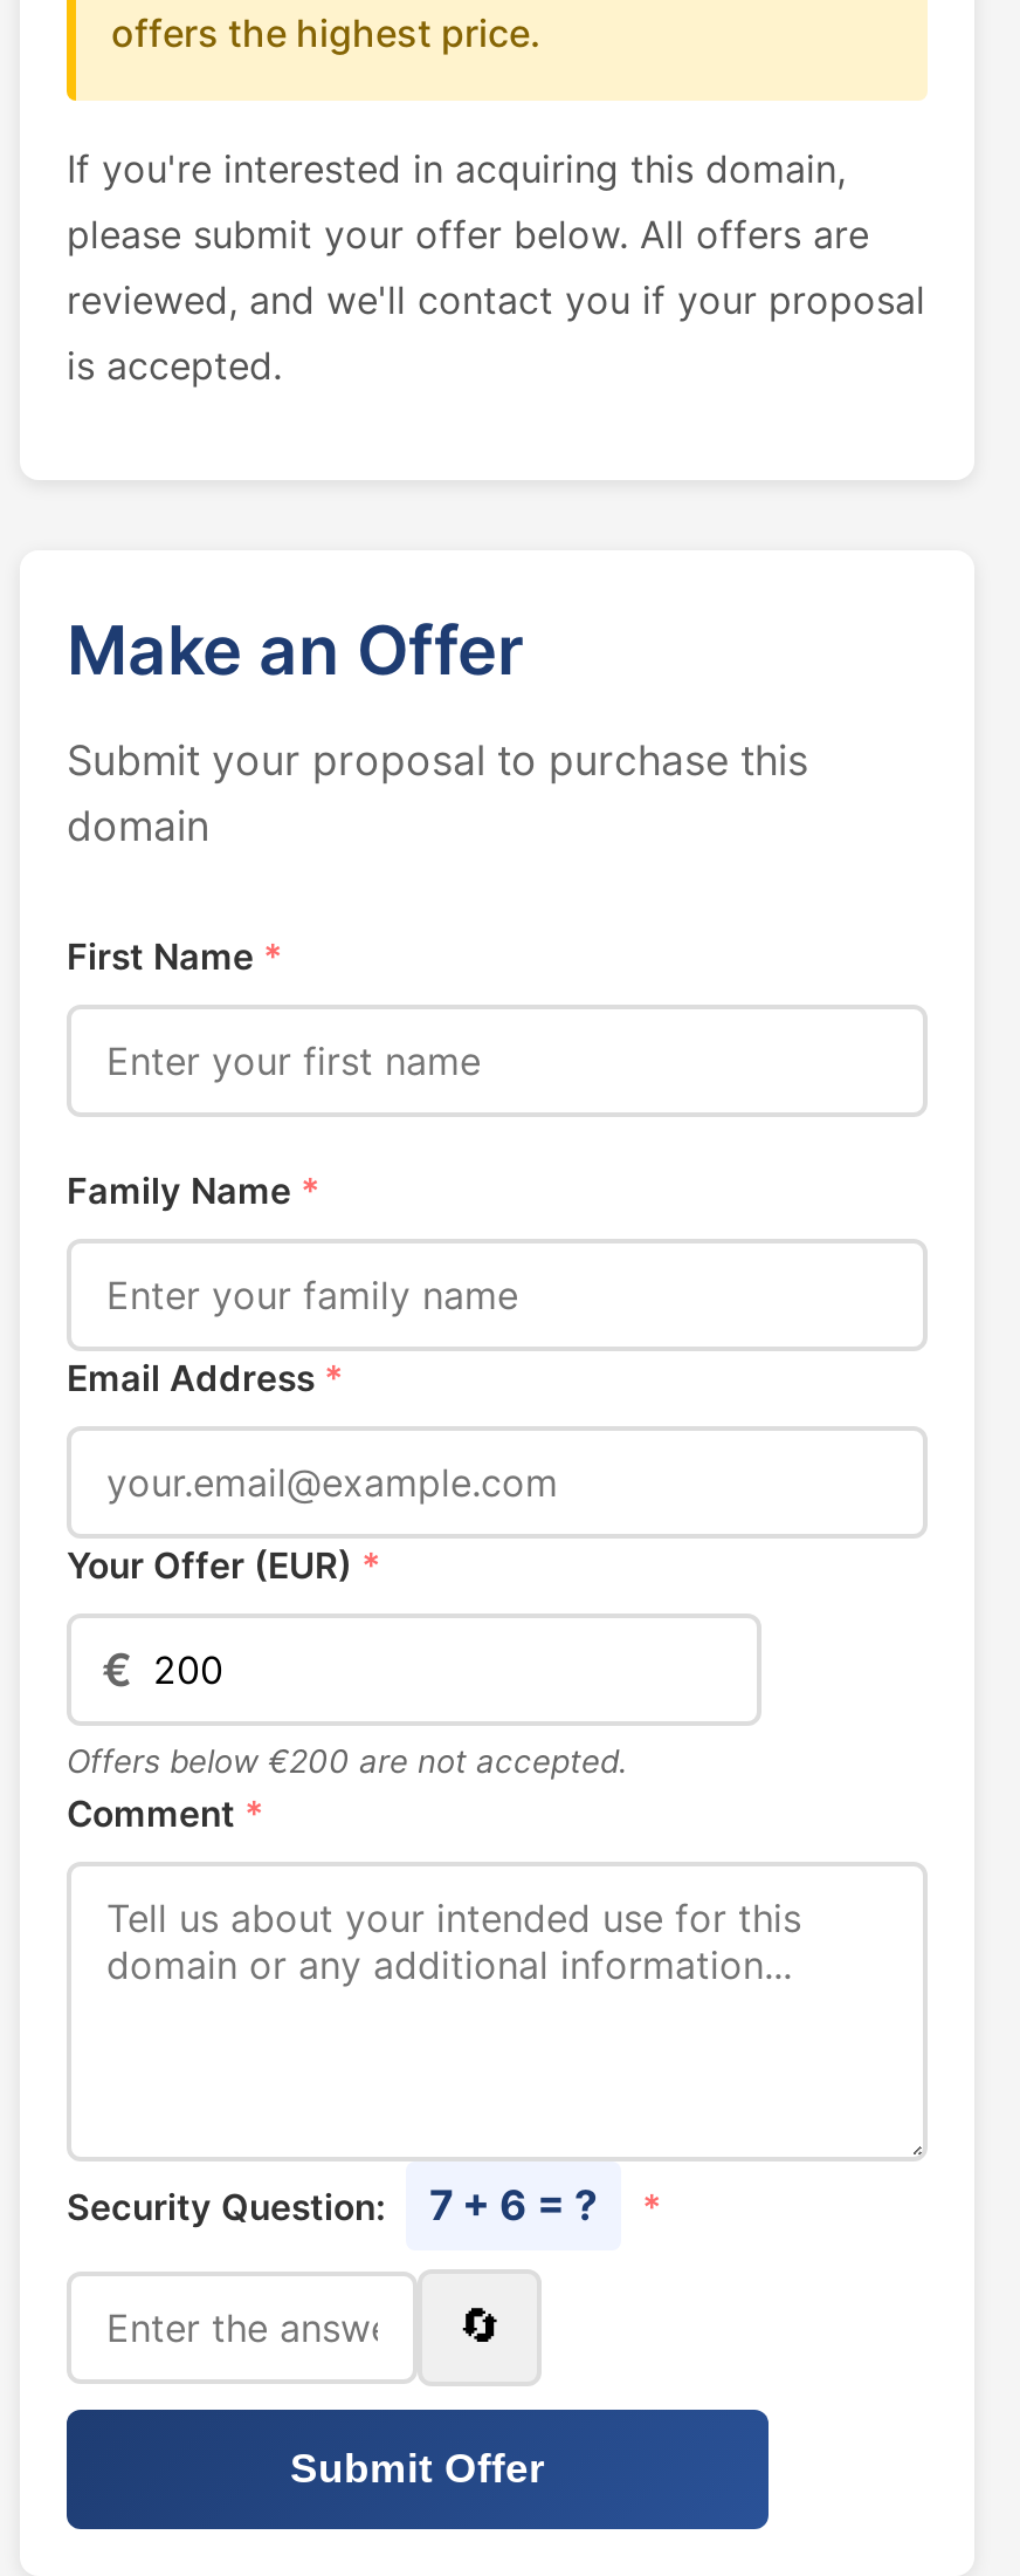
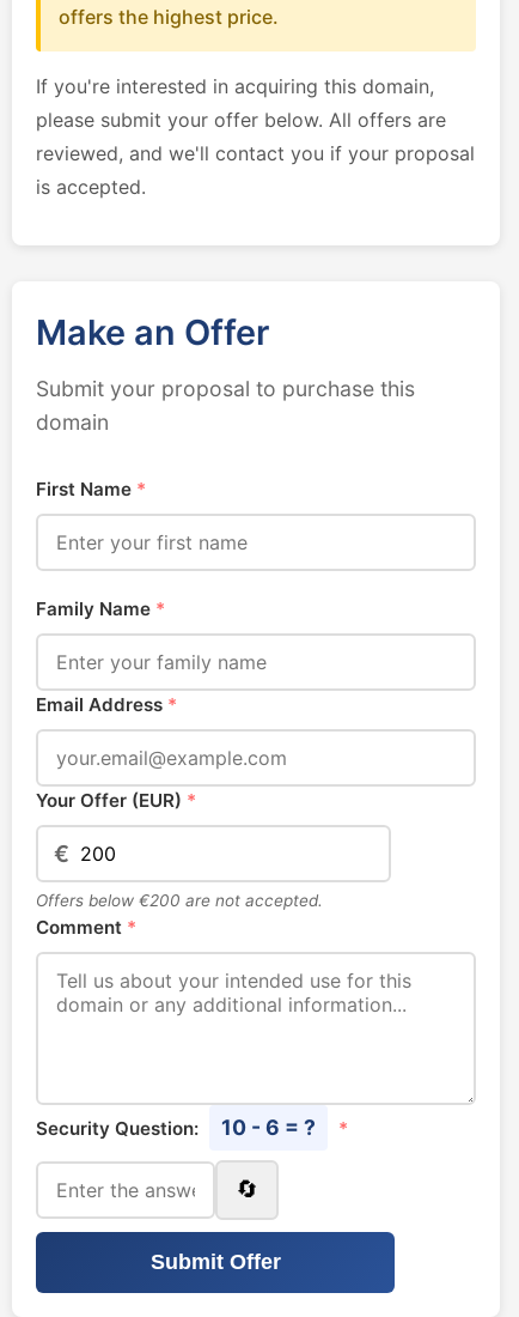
[429,2180,598,2229] 7 + 6 = ? -> [221,1115,316,1140] 10 - 6 = ?

